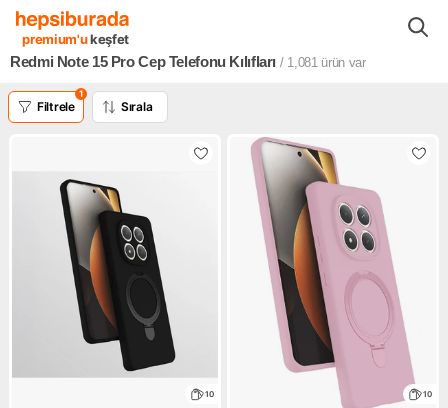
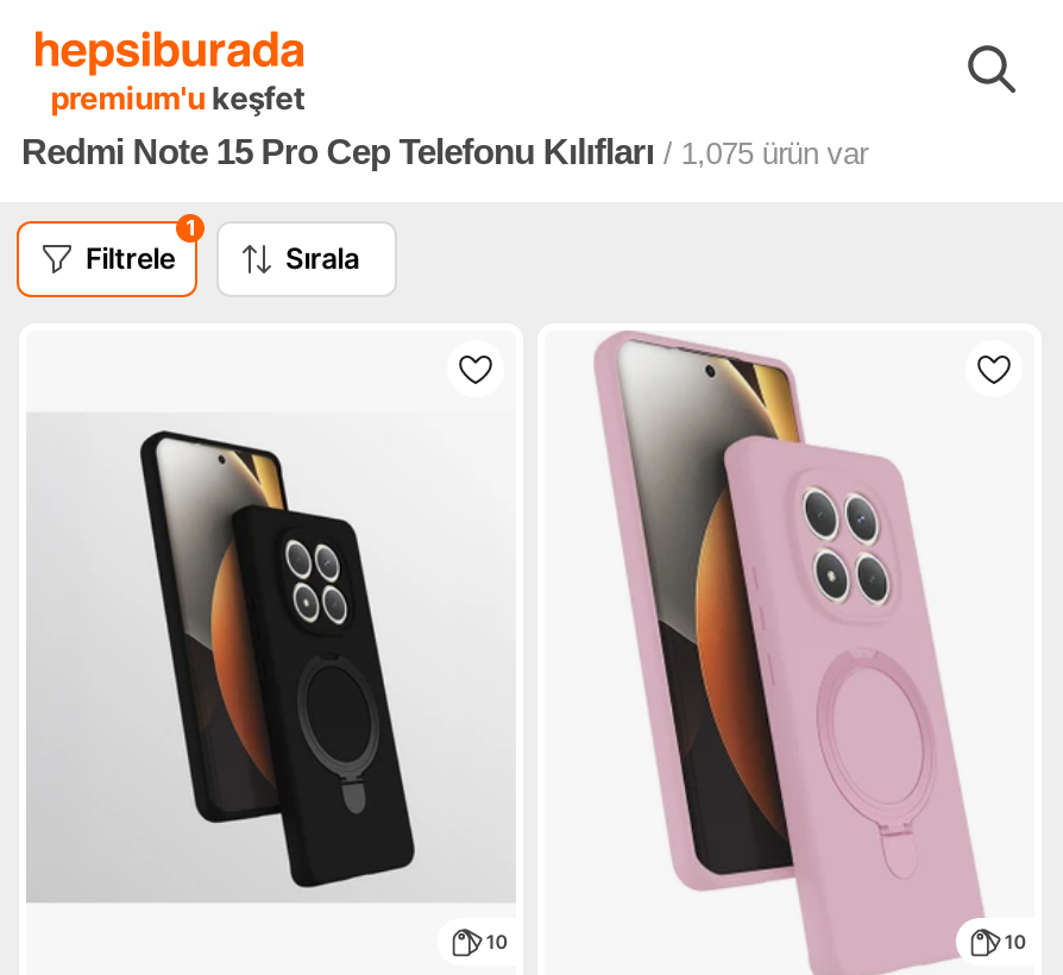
[10,53,366,70] Redmi Note 15 Pro Cep Telefonu Kılıfları / 1,081 ürün var -> [21,131,868,171] Redmi Note 15 Pro Cep Telefonu Kılıfları / 1,075 ürün var

